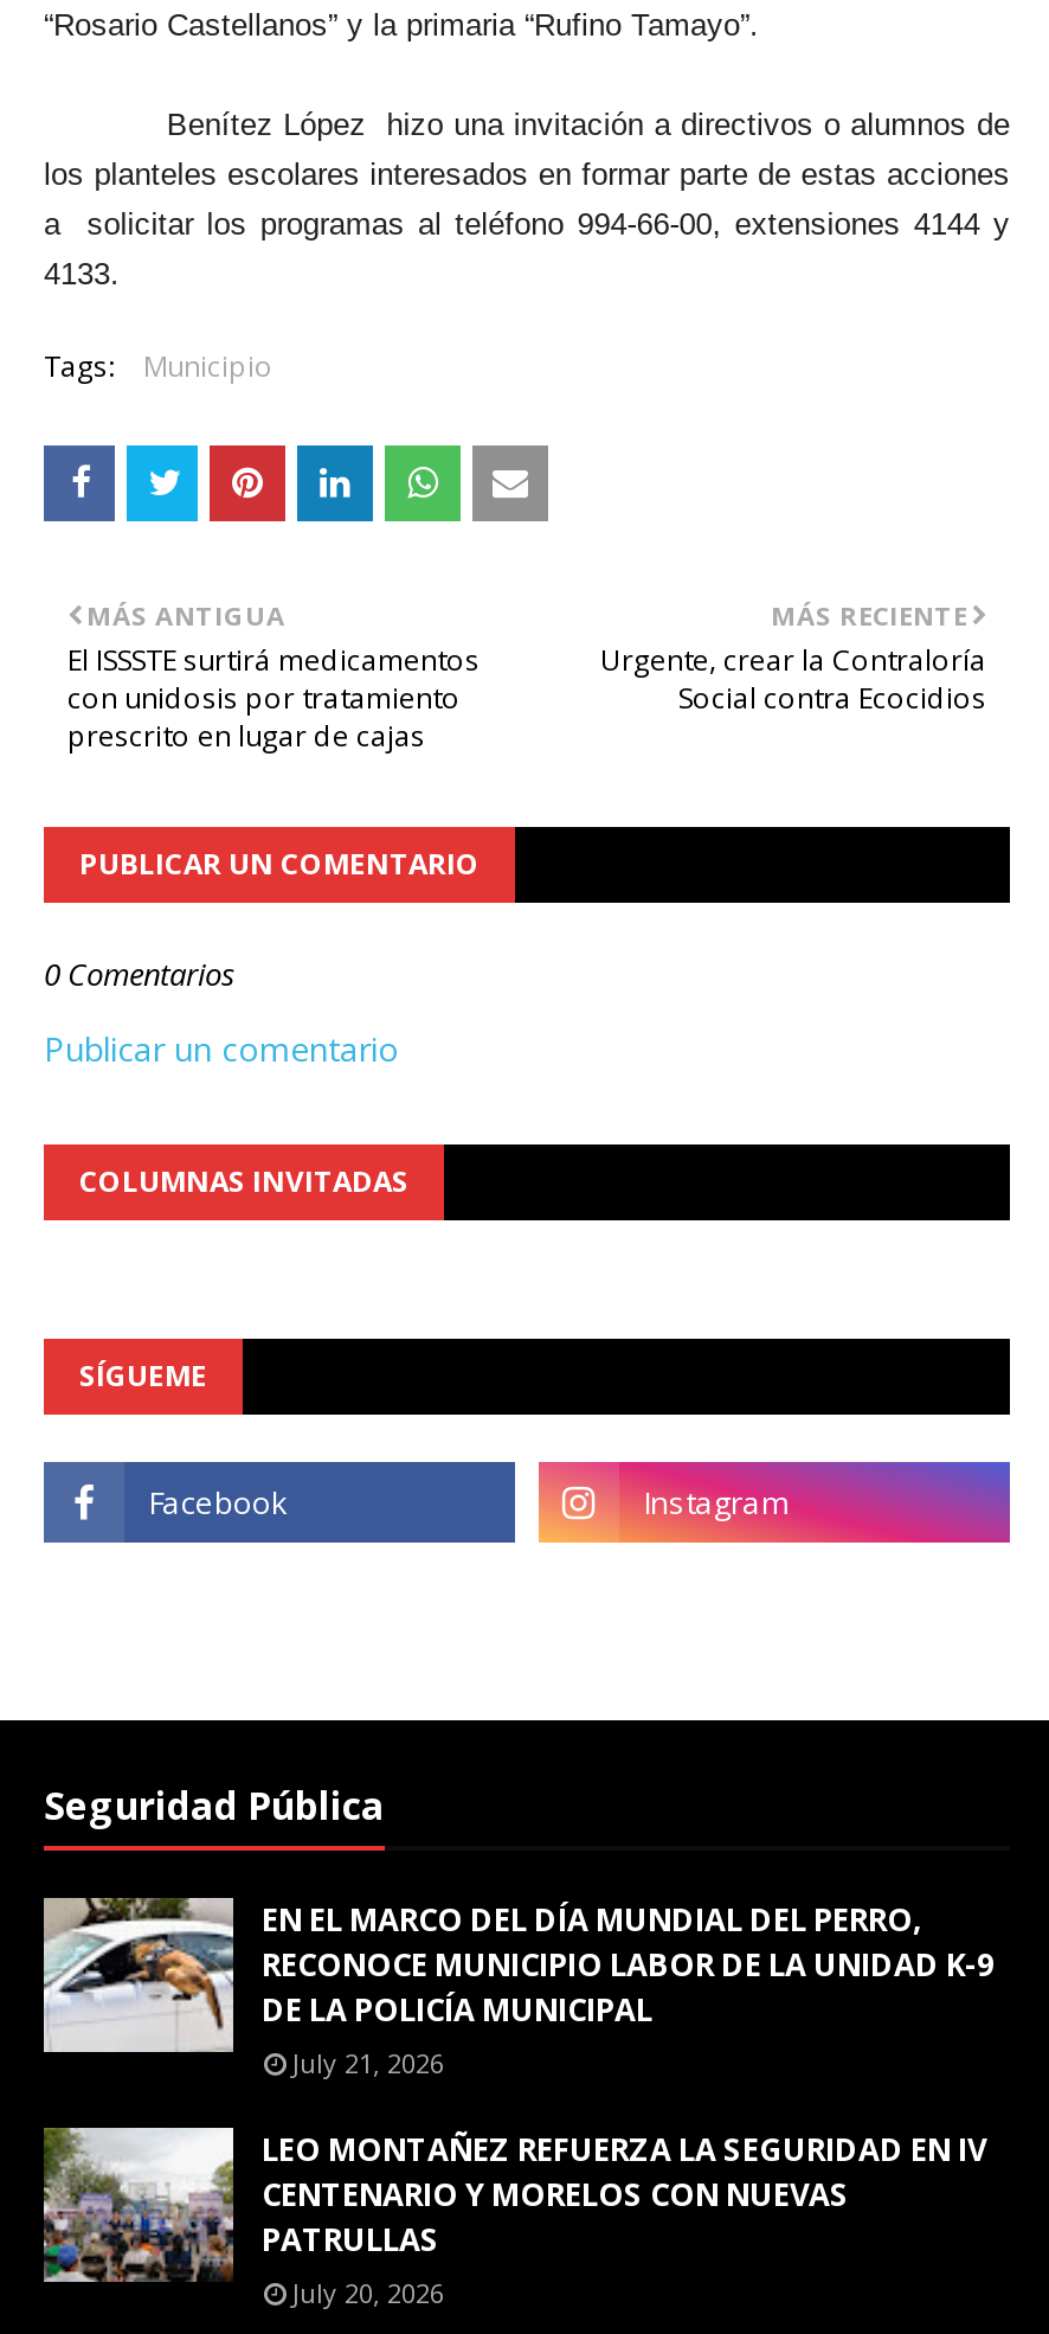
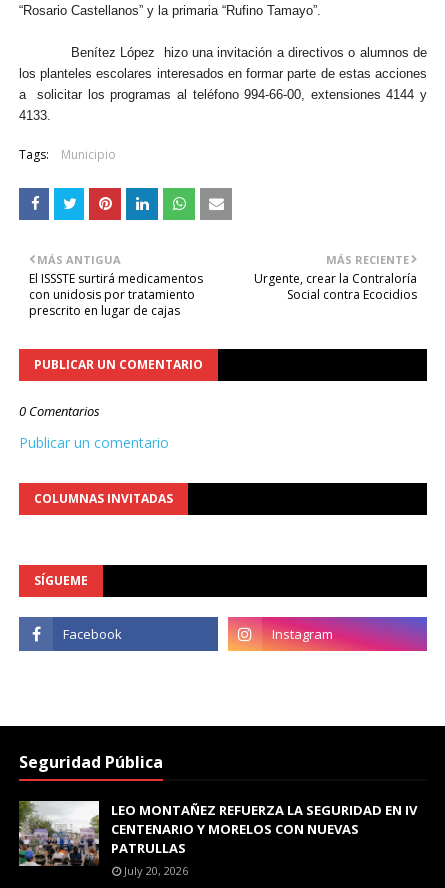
[41,1898,993,2081] [image] | EN EL MARCO DEL DÍA MUNDIAL DEL PERRO, | RECONOCE MUNICIPIO LABOR DE LA UNIDAD K-9 | DE LA POLICÍA MUNICIPAL | July 21, 2026 -> none

